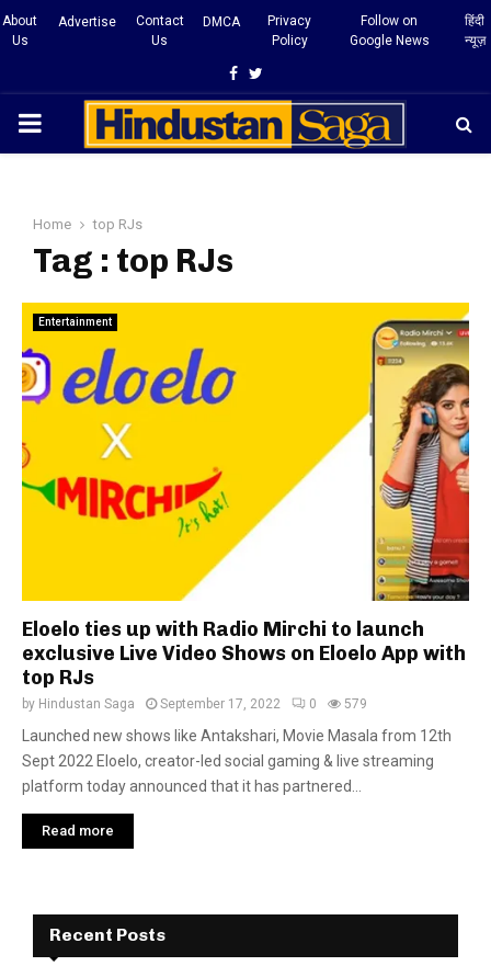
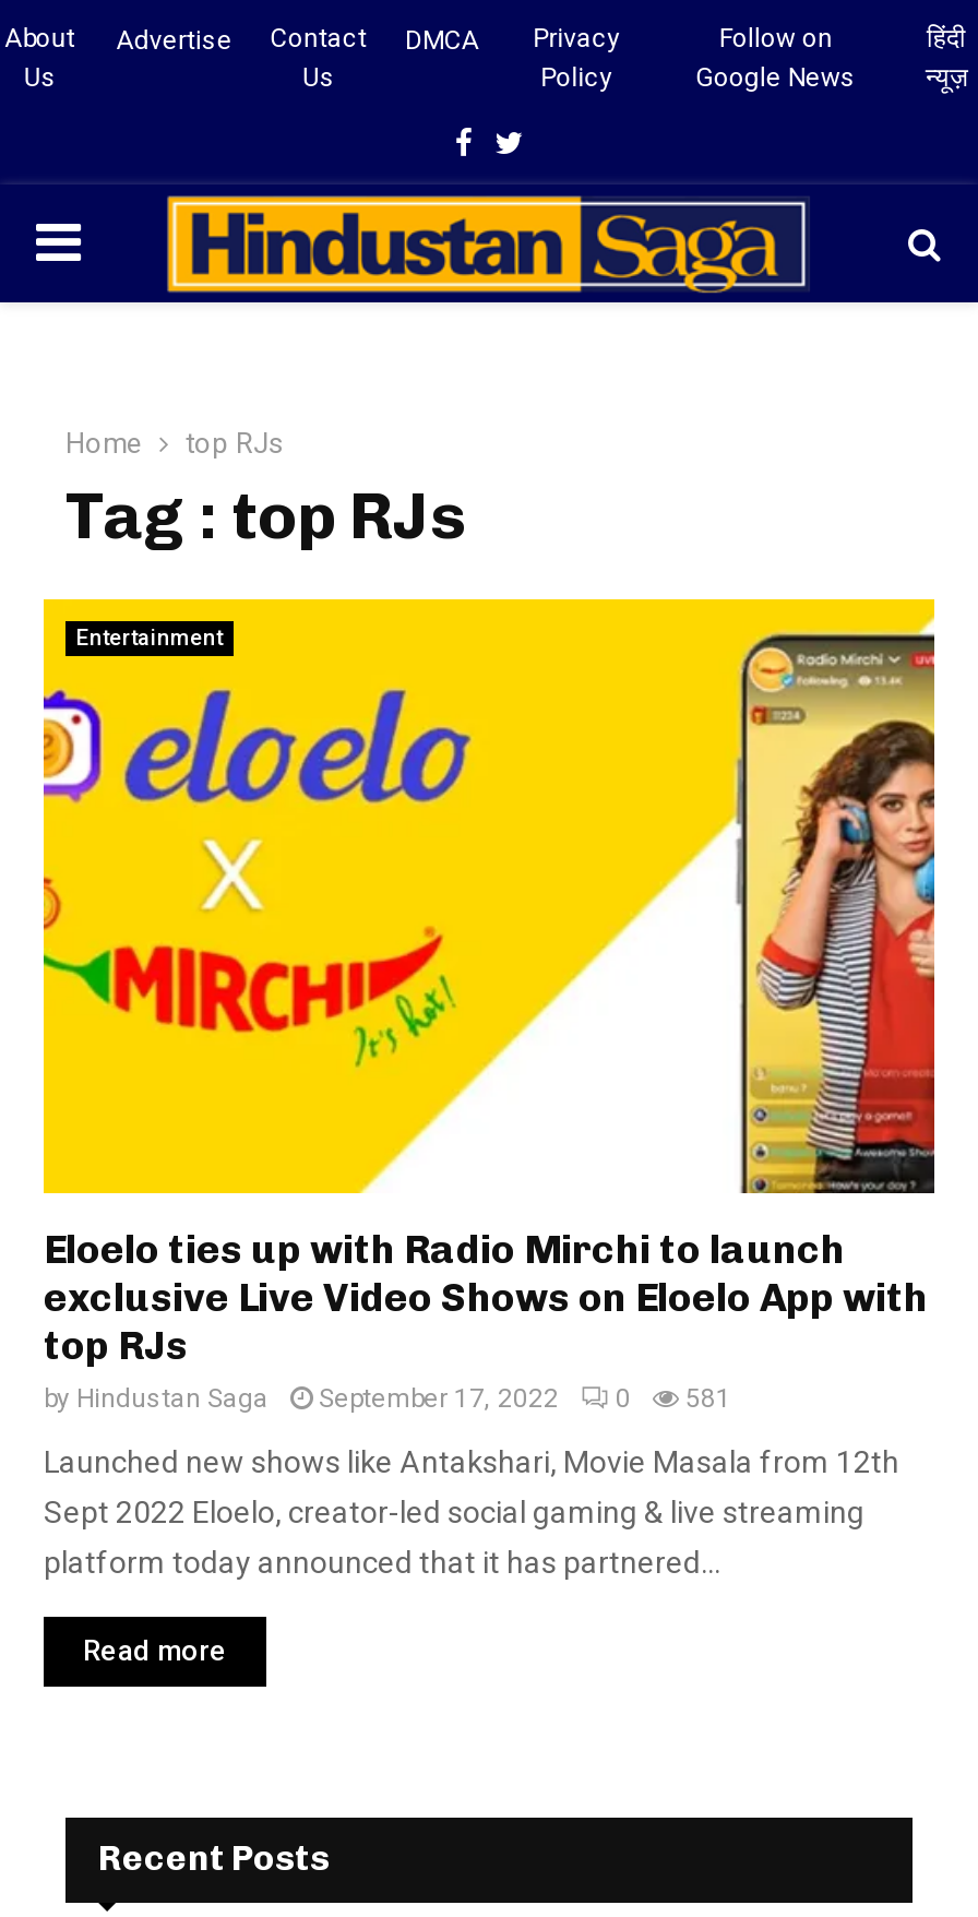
[22,696,367,712] by Hindustan Saga September 17, 2022 0 579 -> [44,1383,731,1414] by Hindustan Saga September 17, 2022 0 581

